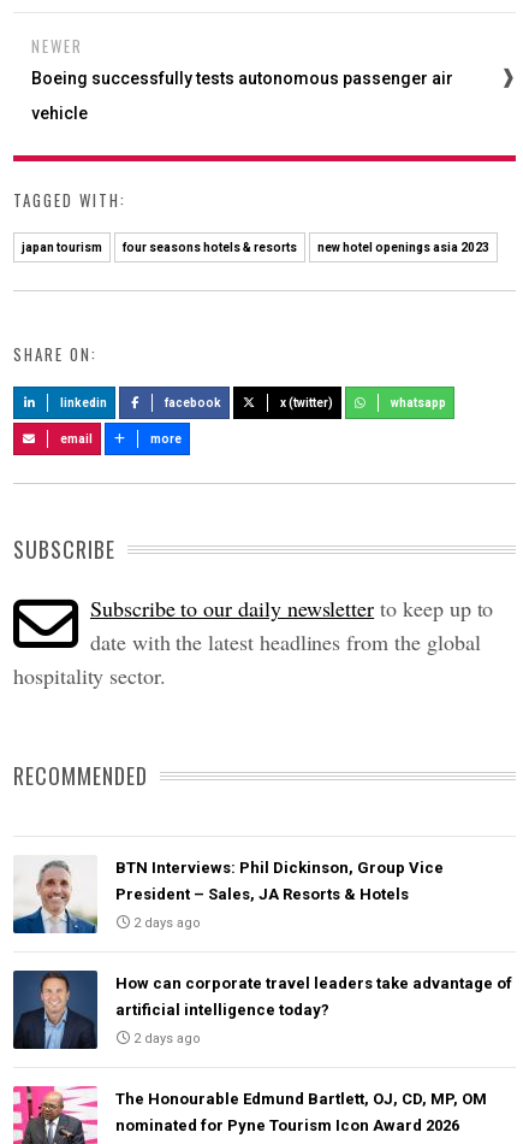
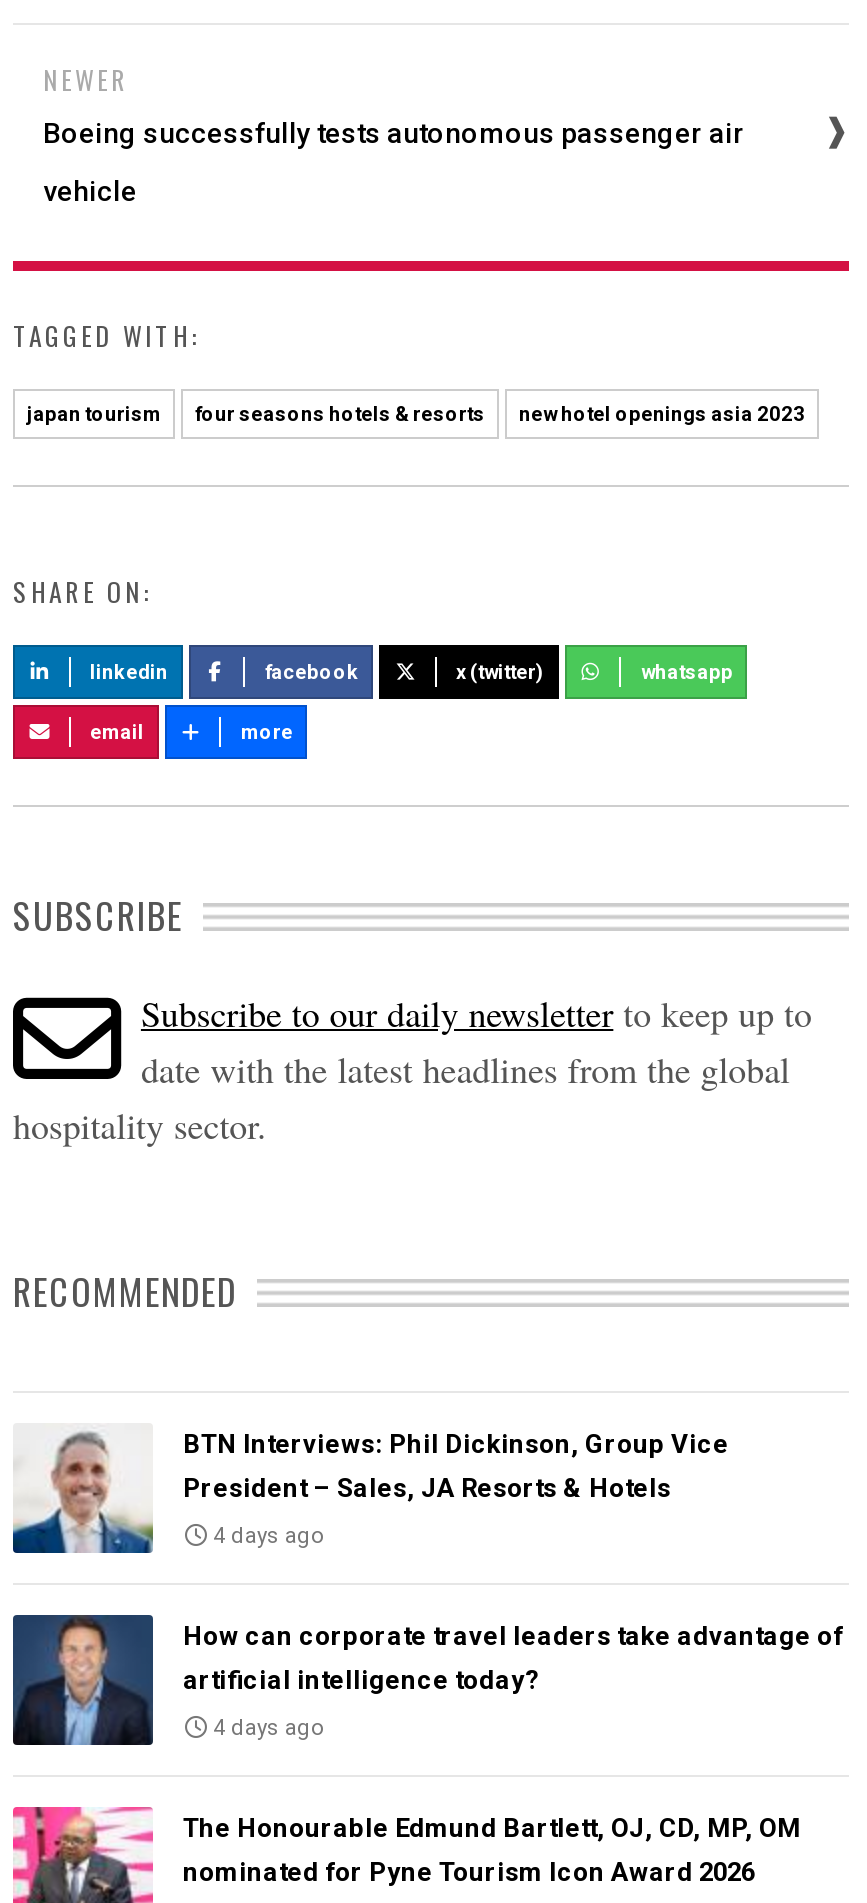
[130,915,201,931] 2 days ago -> [207,1523,325,1549] 4 days ago
[130,1031,201,1046] 2 days ago -> [207,1715,325,1741] 4 days ago

